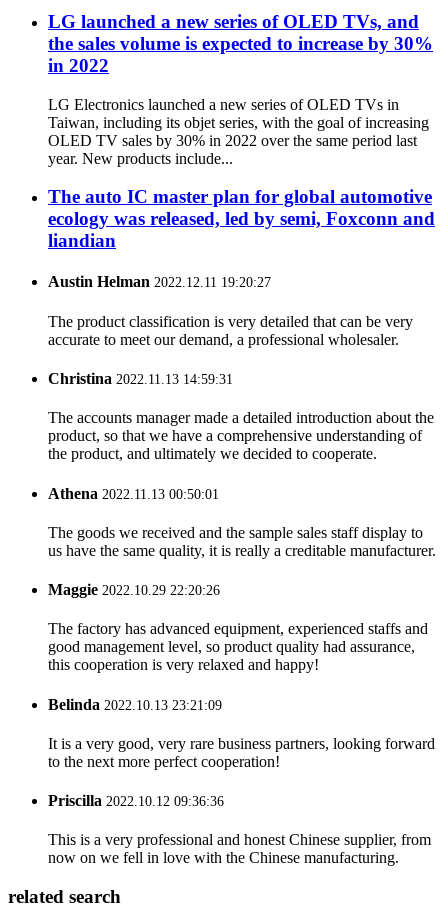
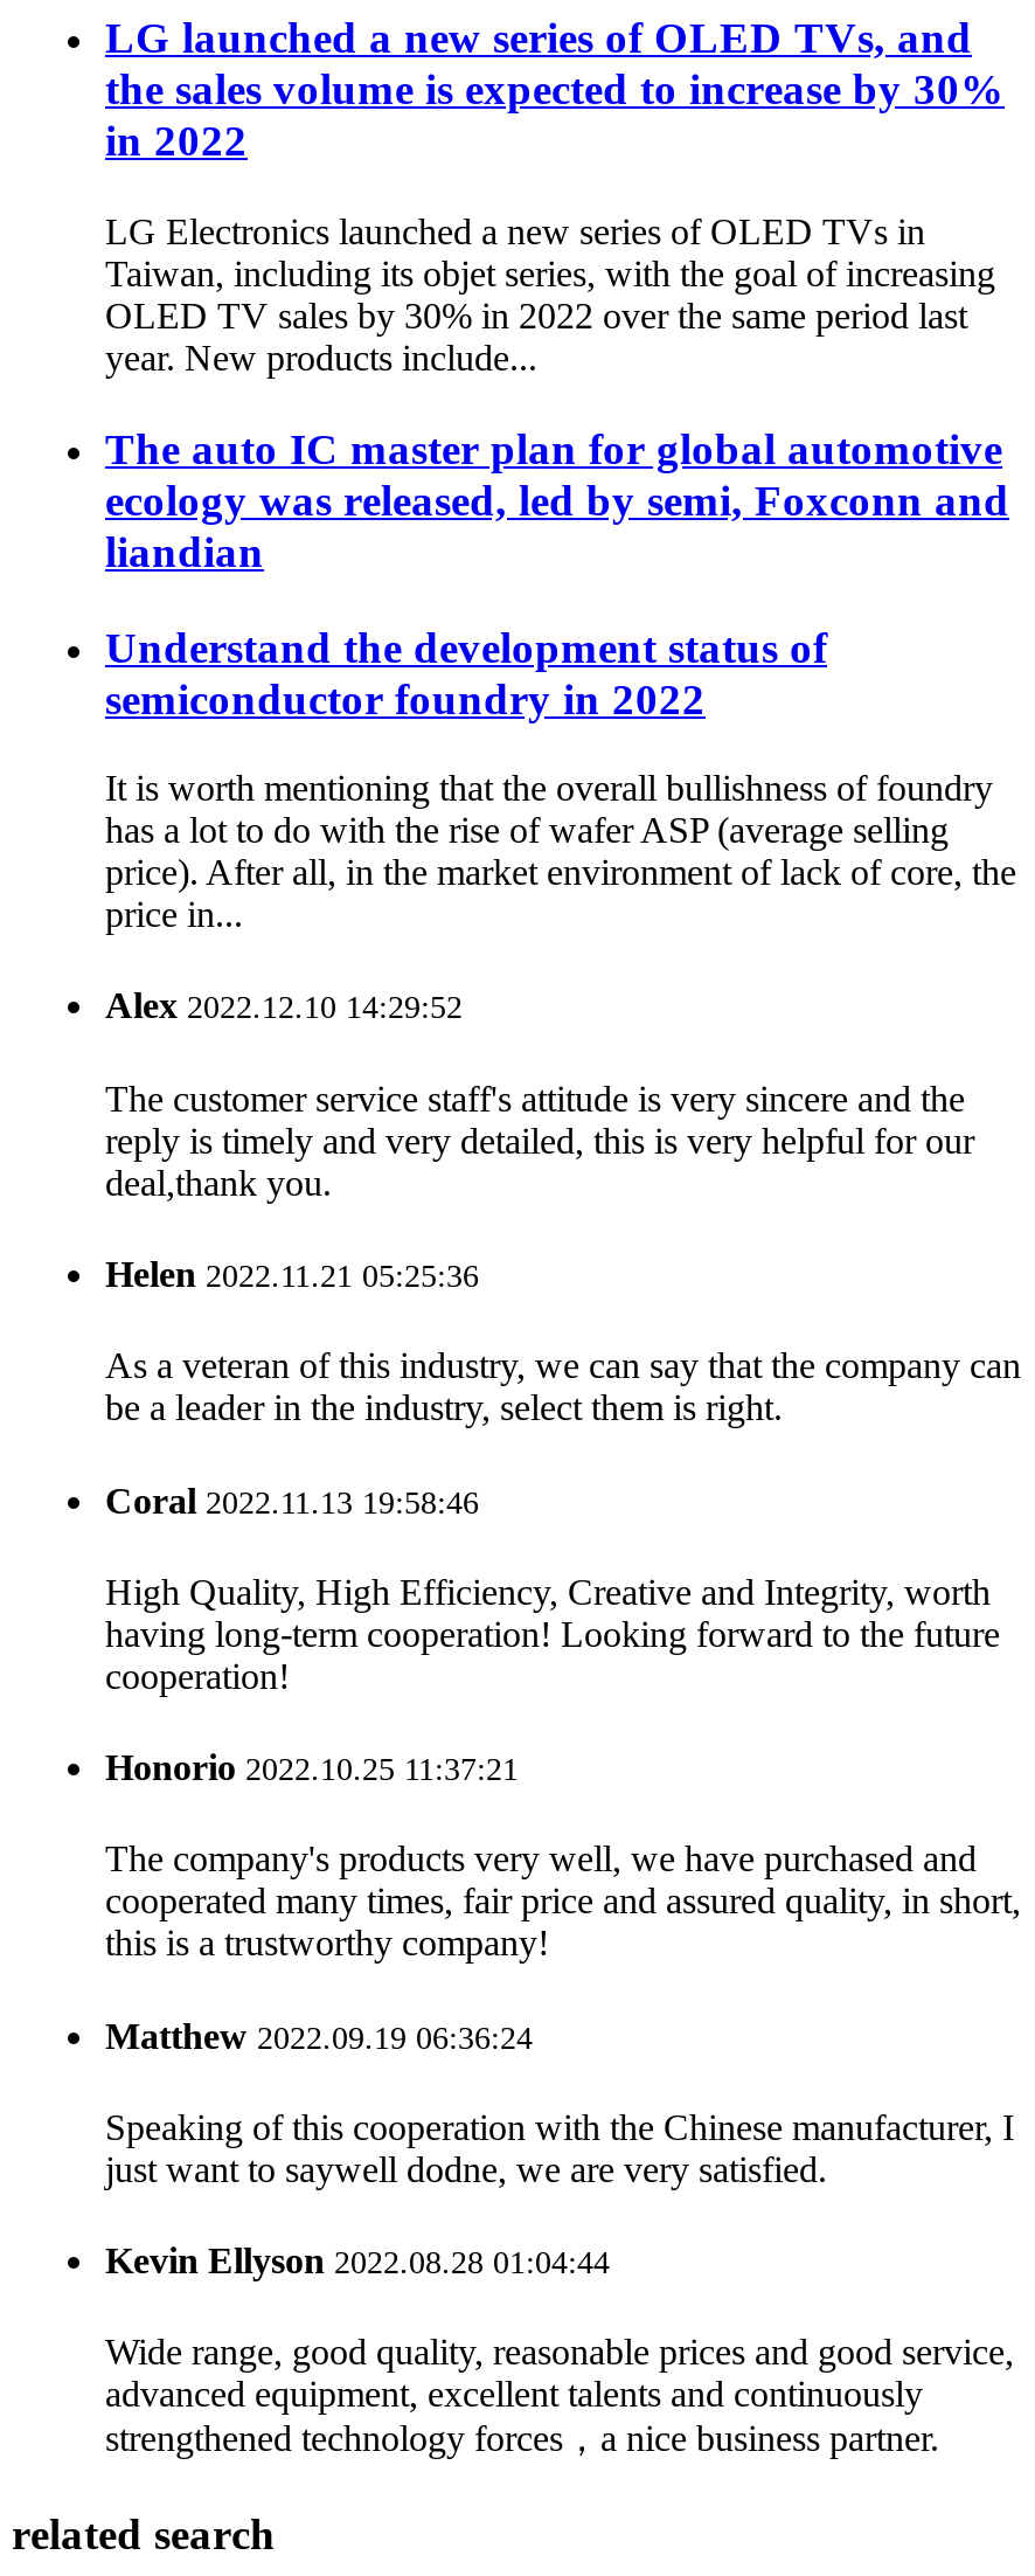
[48,273,436,866] Austin Helman 2022.12.11 19:20:27 | The product classification is very detailed that can be very | accurate to meet our demand, a professional wholesaler. | Christina 2022.11.13 14:59:31 | The accounts manager made a detailed introduction about the | product, so that we have a comprehensive understanding of | the product, and ultimately we decided to cooperate. | Athena 2022.11.13 00:50:01 | The goods we received and the sample sales staff display to | us have the same quality, it is really a creditable manufacturer. | Maggie 2022.10.29 22:20:26 | The factory has advanced equipment, experienced staffs and | good management level, so product quality had assurance, | this cooperation is very relaxed and happy! | Belinda 2022.10.13 23:21:09 | It is a very good, very rare business partners, looking forward | to the next more perfect cooperation! | Priscilla 2022.10.12 09:36:36 | This is a very professional and honest Chinese supplier, from | now on we fell in love with the Chinese manufacturing. -> [105,622,1021,2459] Understand the development status of | semiconductor foundry in 2022 | It is worth mentioning that the overall bullishness of foundry | has a lot to do with the rise of wafer ASP (average selling | price). After all, in the market environment of lack of core, the | price in... | Alex 2022.12.10 14:29:52 | The customer service staff's attitude is very sincere and the | reply is timely and very detailed, this is very helpful for our | deal,thank you. | Helen 2022.11.21 05:25:36 | As a veteran of this industry, we can say that the company can | be a leader in the industry, select them is right. | Coral 2022.11.13 19:58:46 | High Quality, High Efficiency, Creative and Integrity, worth | having long-term cooperation! Looking forward to the future | cooperation! | Honorio 2022.10.25 11:37:21 | The company's products very well, we have purchased and | cooperated many times, fair price and assured quality, in short, | this is a trustworthy company! | Matthew 2022.09.19 06:36:24 | Speaking of this cooperation with the Chinese manufacturer, I | just want to saywell dodne, we are very satisfied. | Kevin Ellyson 2022.08.28 01:04:44 | Wide range, good quality, reasonable prices and good service, | advanced equipment, excellent talents and continuously | strengthened technology forces，a nice business partner.

